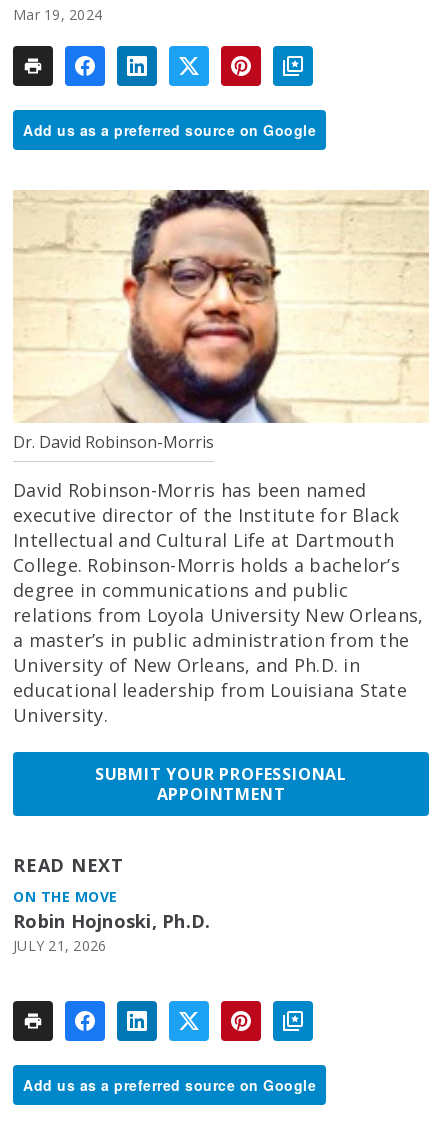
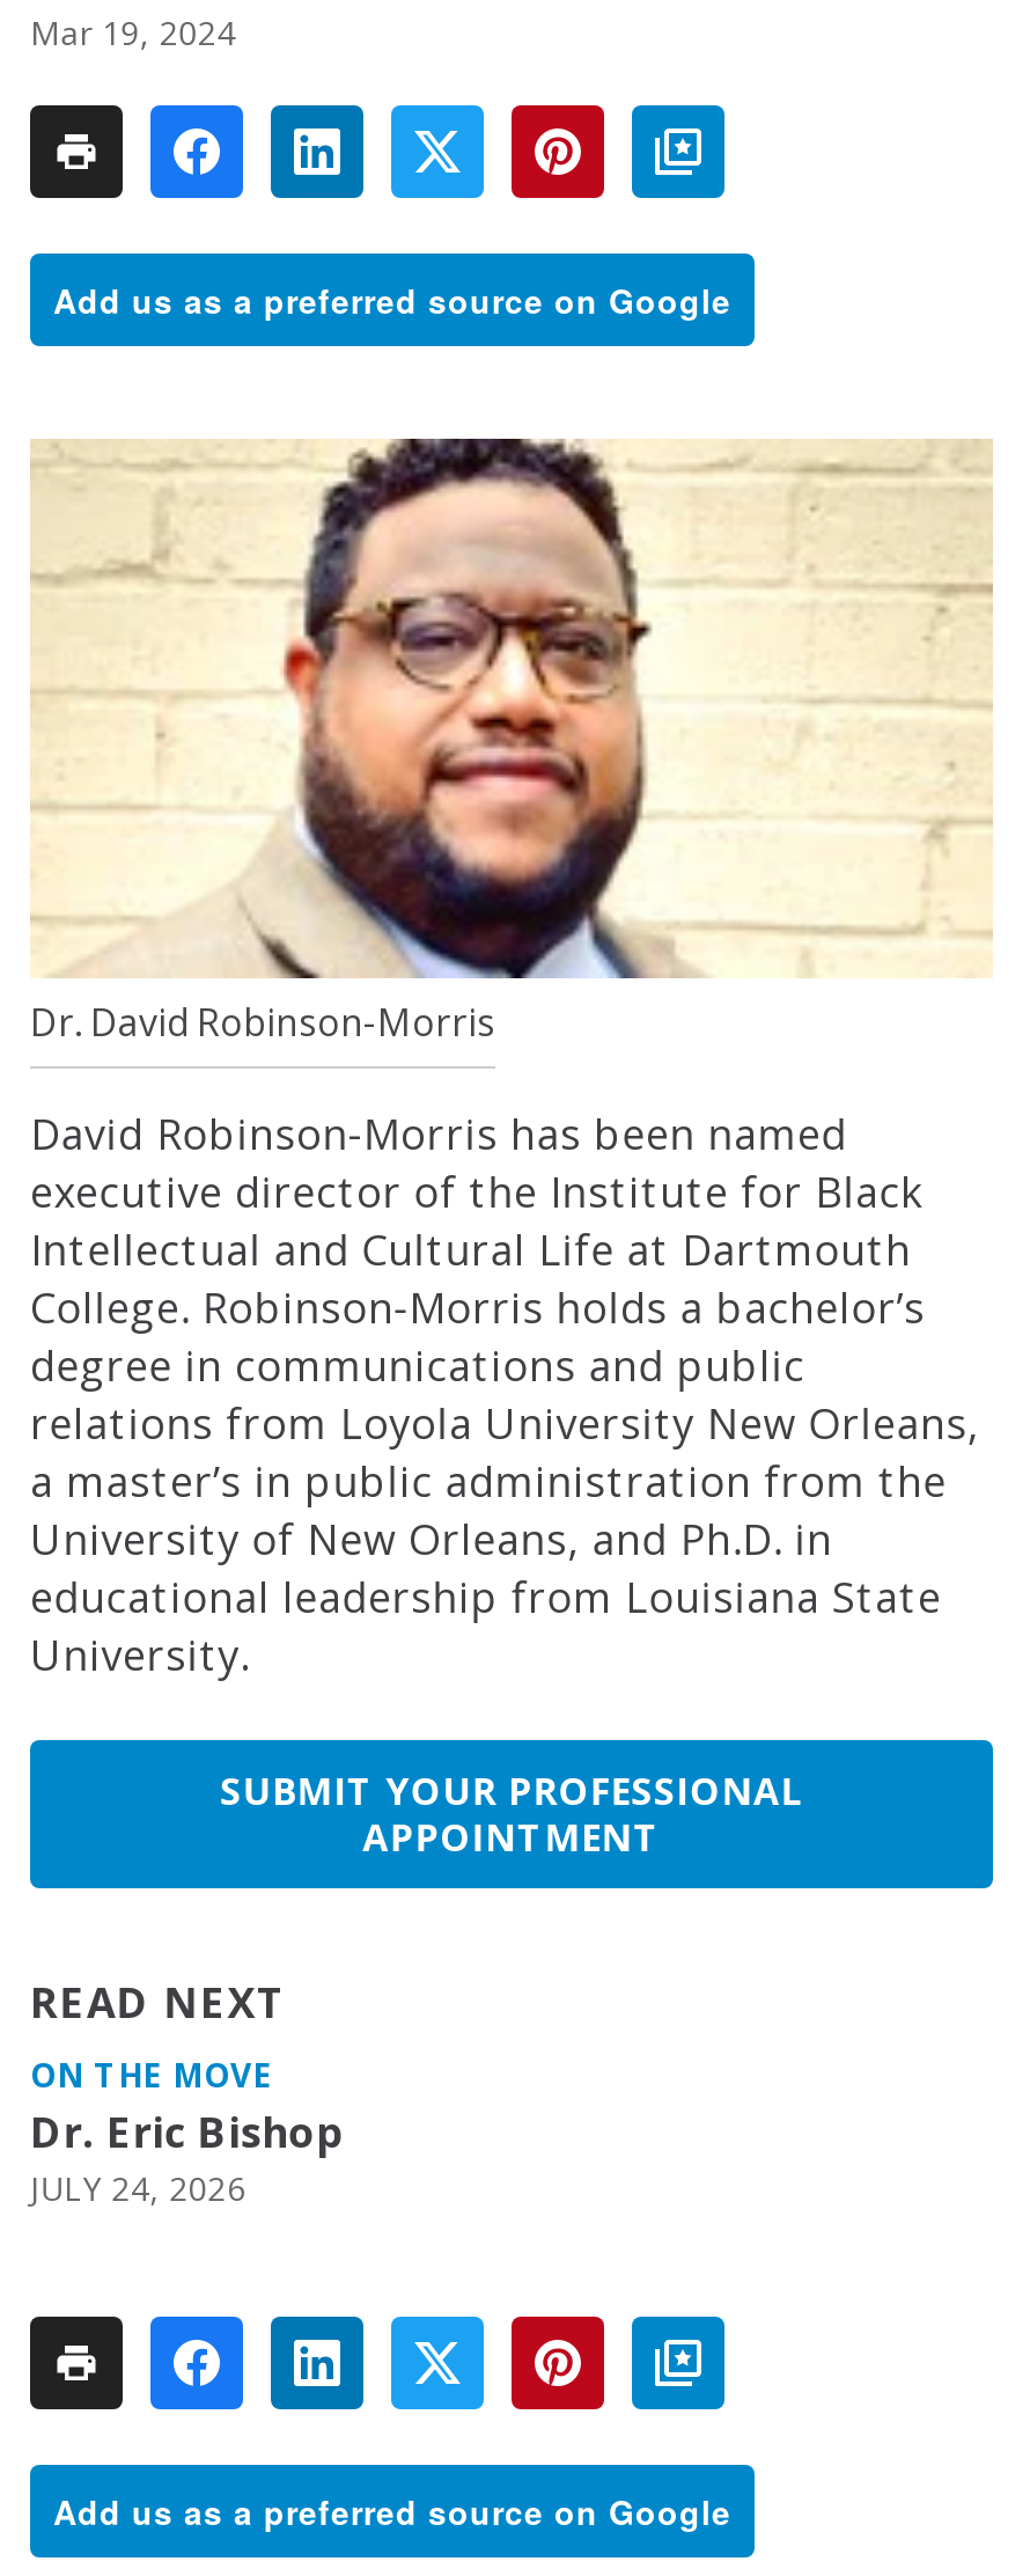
[13,909,210,955] Robin Hojnoski, Ph.D. | JULY 21, 2026 -> [30,2104,342,2210] Dr. Eric Bishop | JULY 24, 2026

